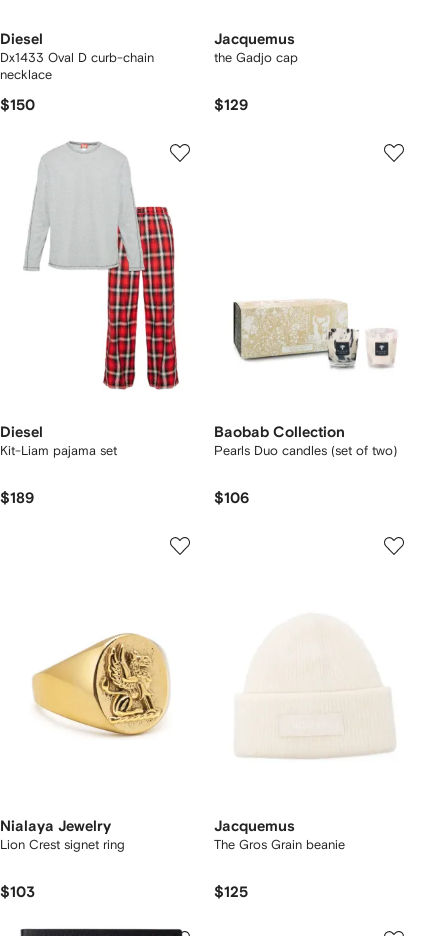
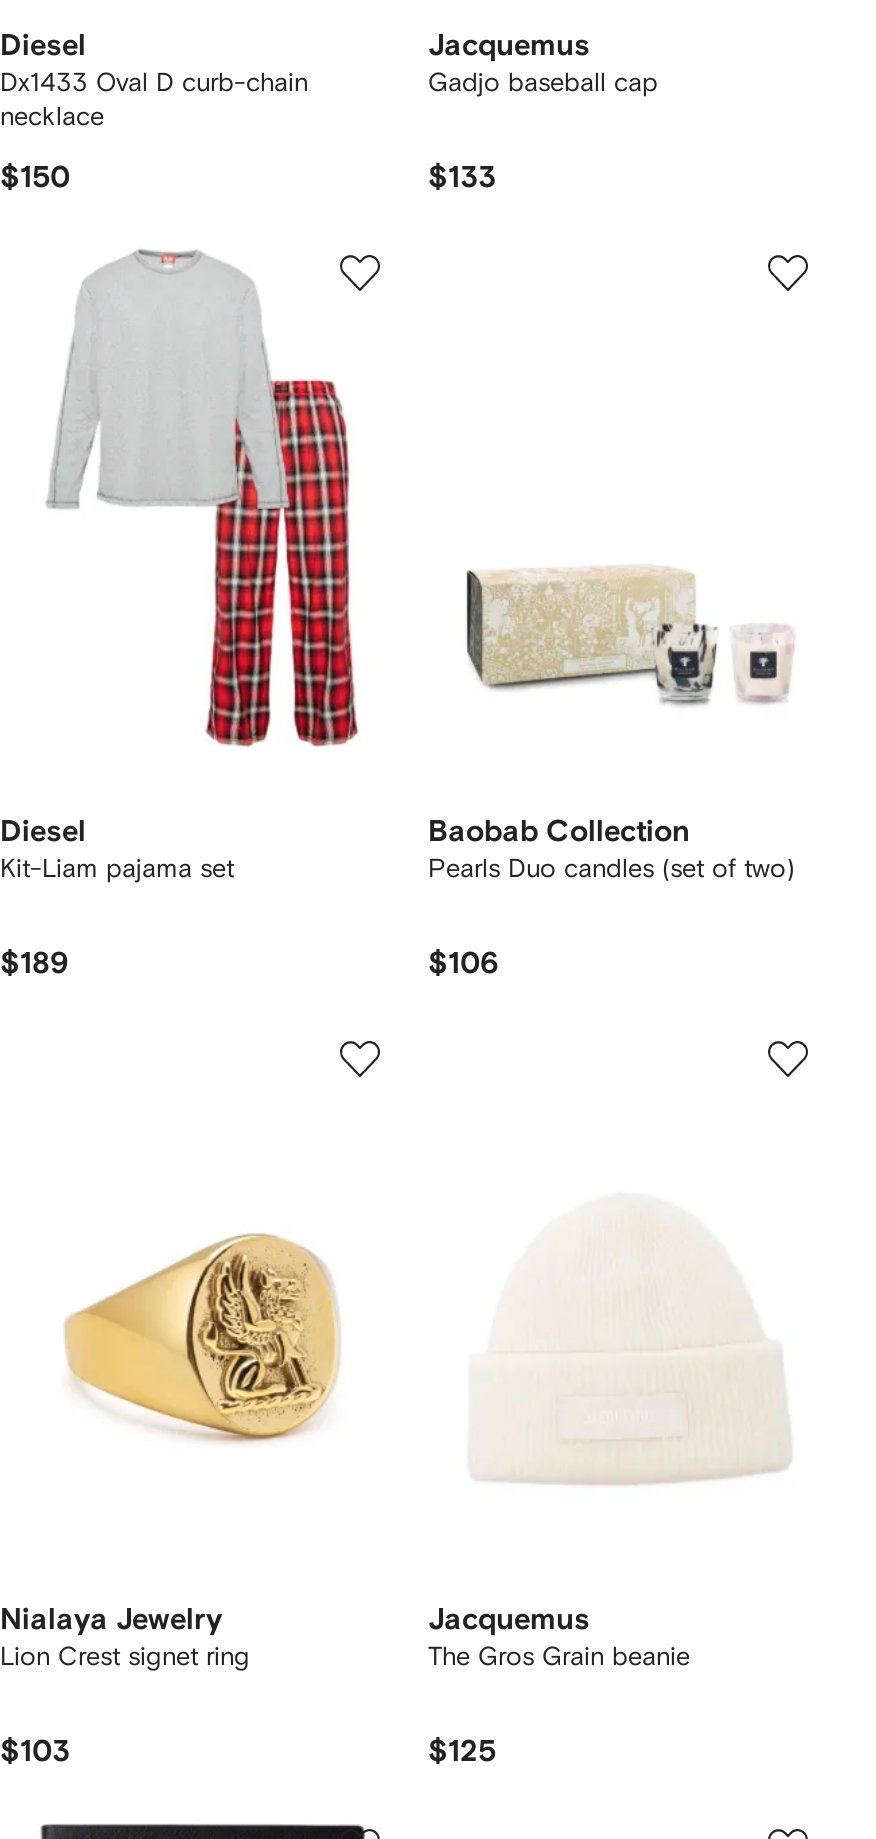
[214,51,298,64] the Gadjo cap -> [428,69,658,95] Gadjo baseball cap
[214,98,248,113] $129 -> [428,163,496,193] $133

